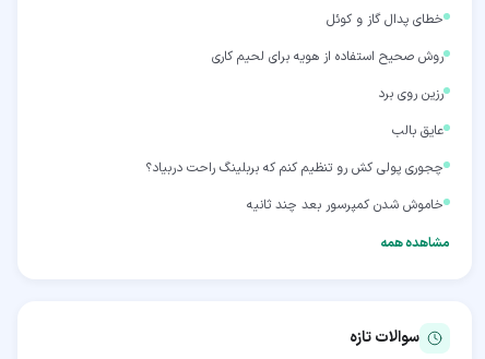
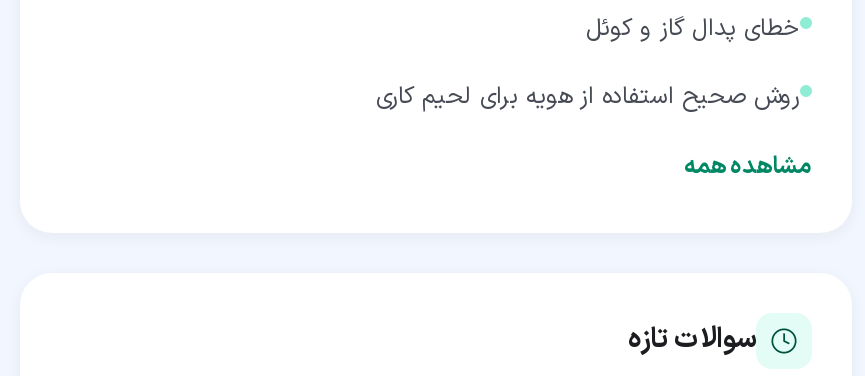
[145,84,443,215] رزین روی برد | عایق بالب | چجوری پولی کش رو تنظیم کنم که بربلینگ راحت دربیاد؟ | خاموش شدن کمپرسور بعد چند ثانیه -> none

